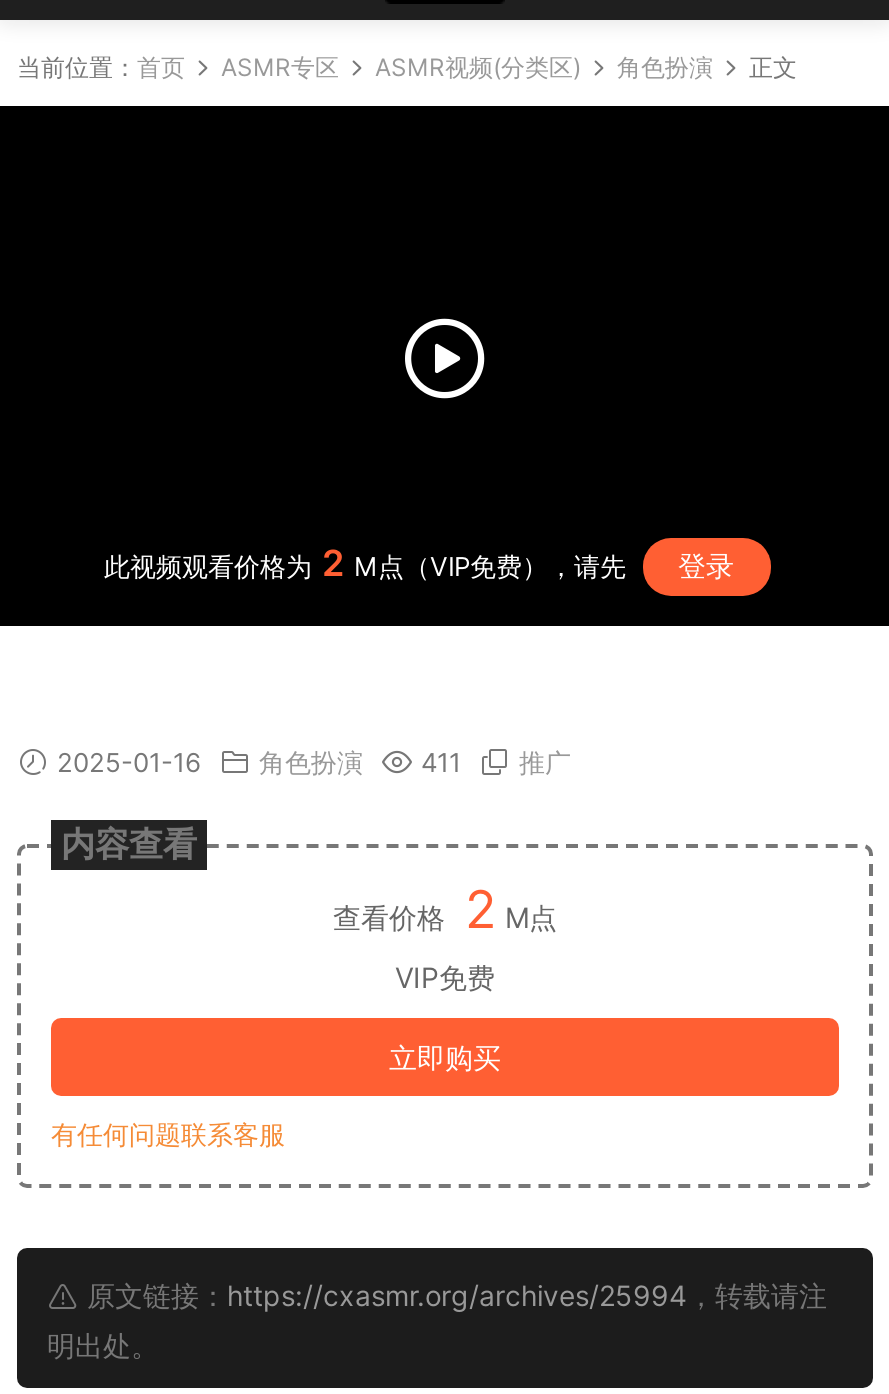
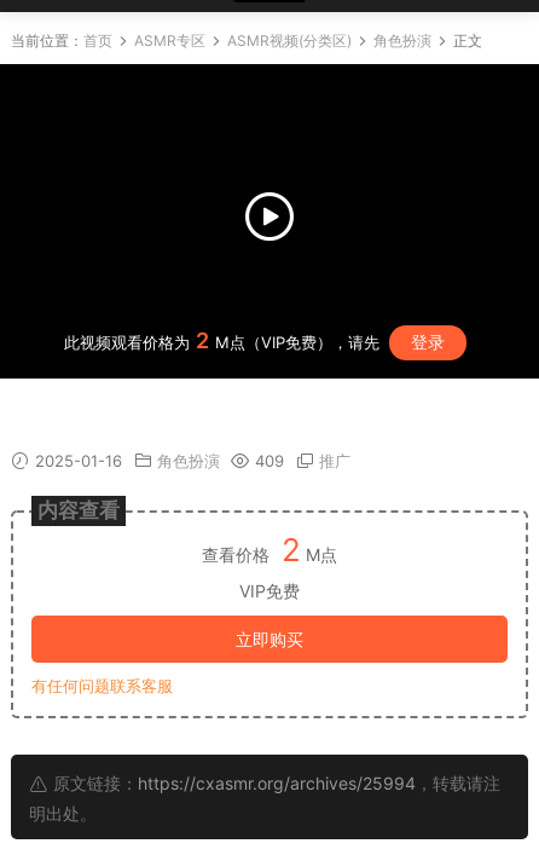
[49,746,571,778] 2025-01-16 角色扮演 411 推广 -> [30,451,350,470] 2025-01-16 角色扮演 409 推广

